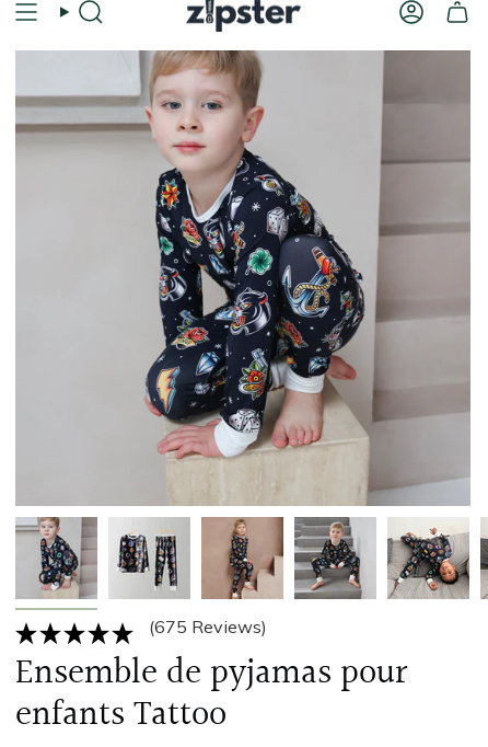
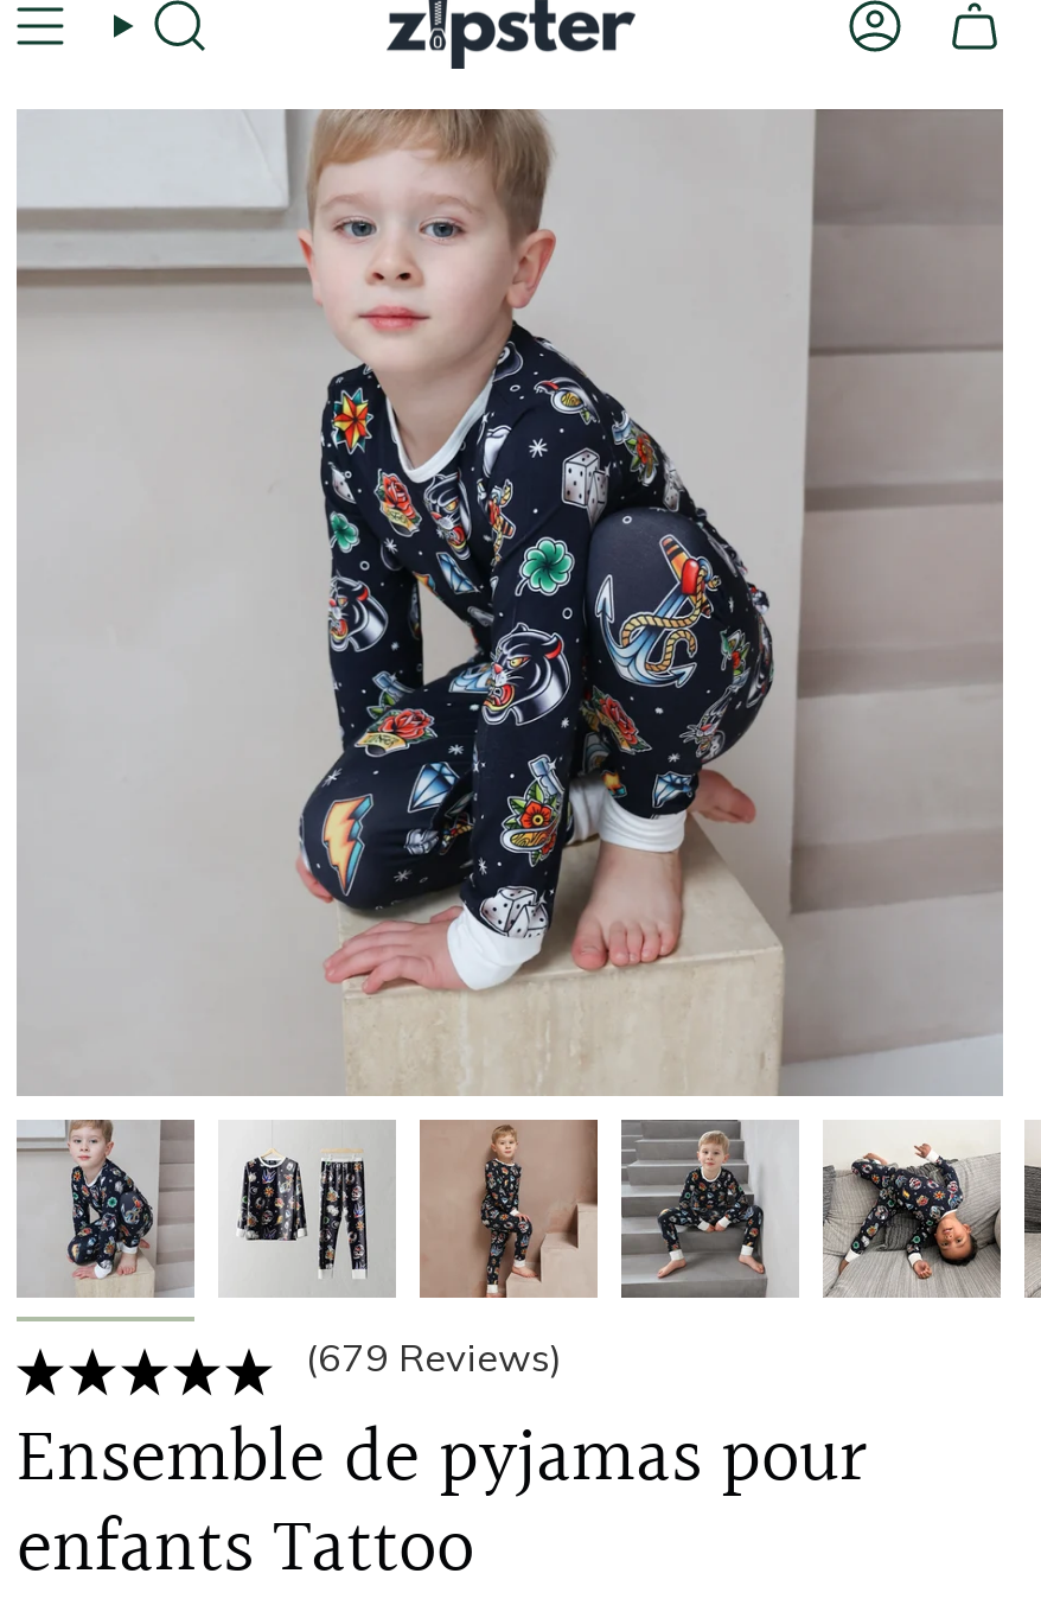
[149,616,267,637] (675 Reviews) -> [306,1333,562,1381] (679 Reviews)

